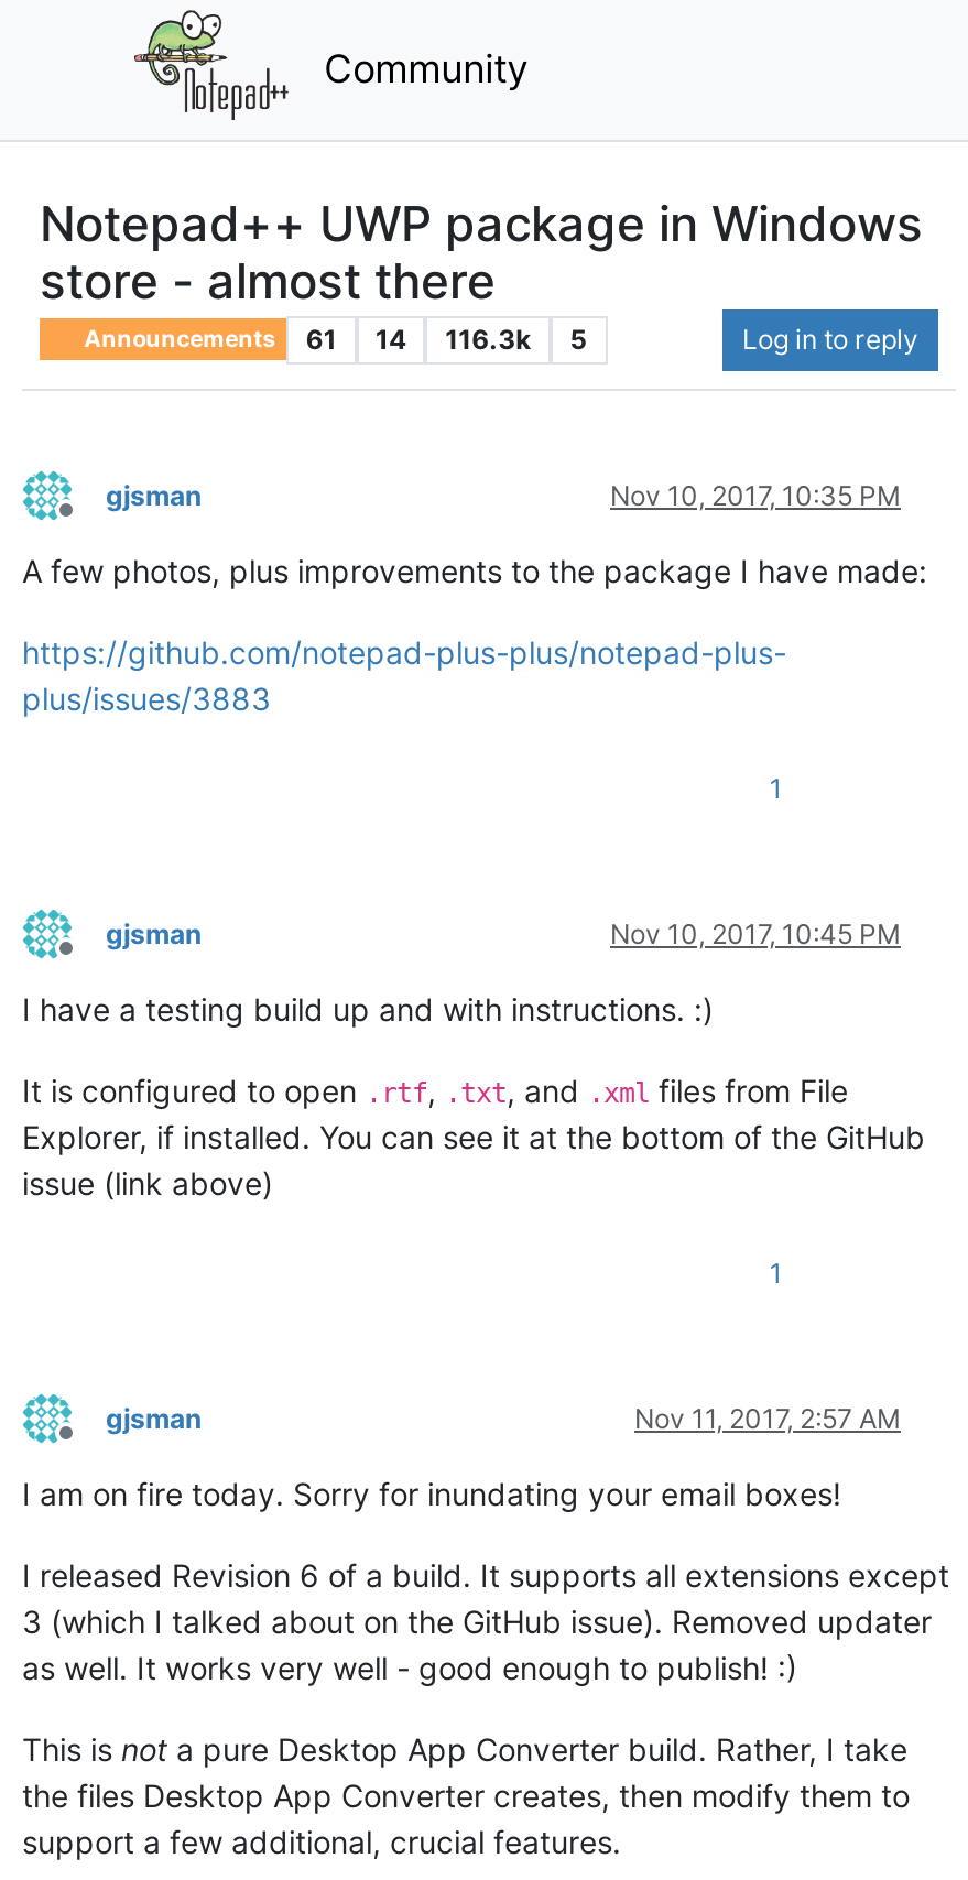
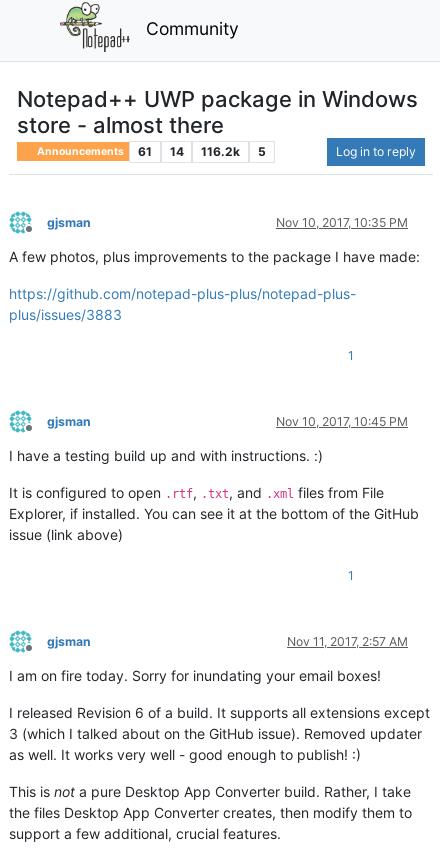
[80,322,587,355] Announcements 61 14 116.3k 5 -> [35,144,266,159] Announcements 61 14 116.2k 5

